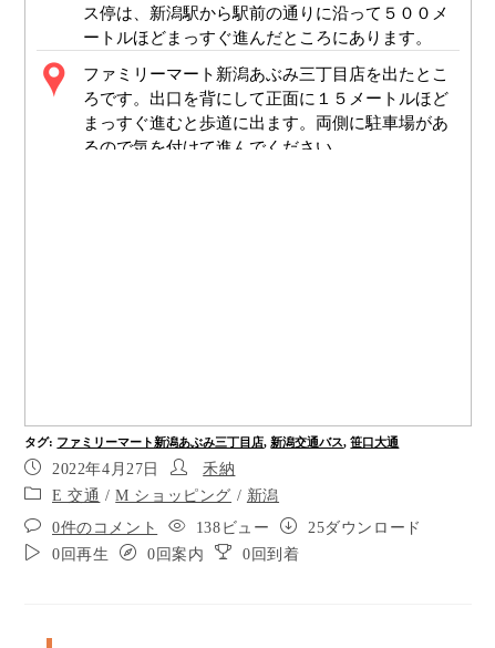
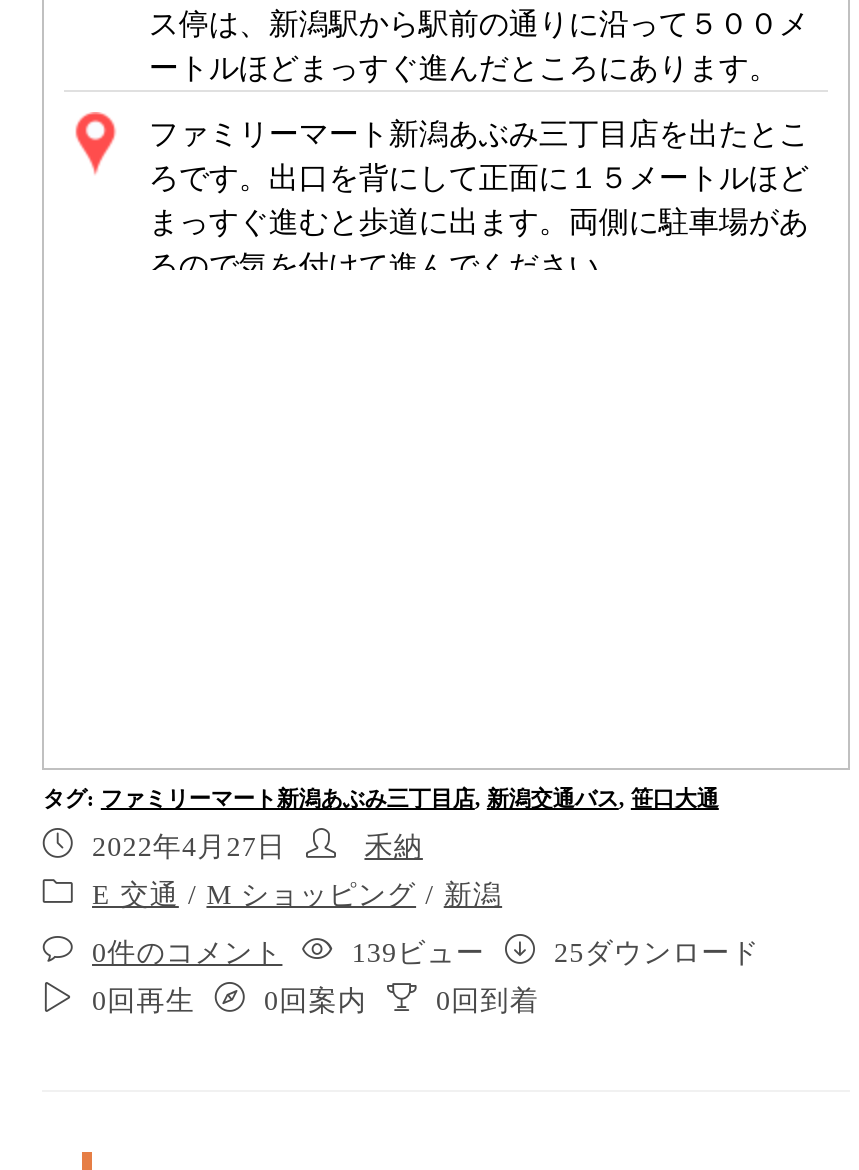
[196,520,270,536] 138ビュー -> [352,938,485,968] 139ビュー

